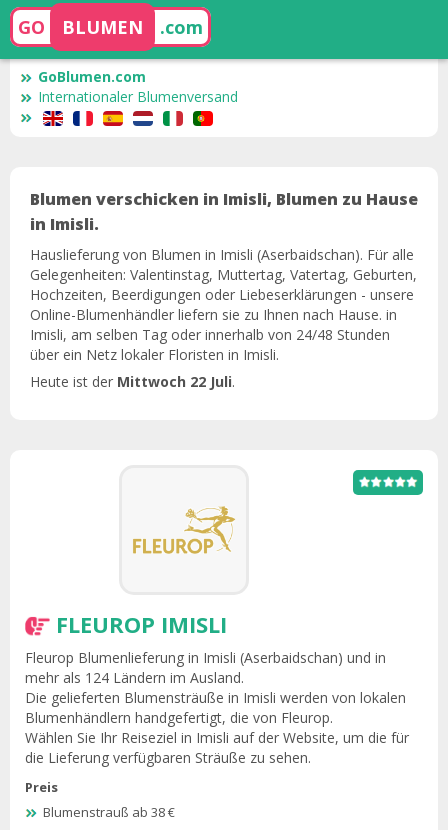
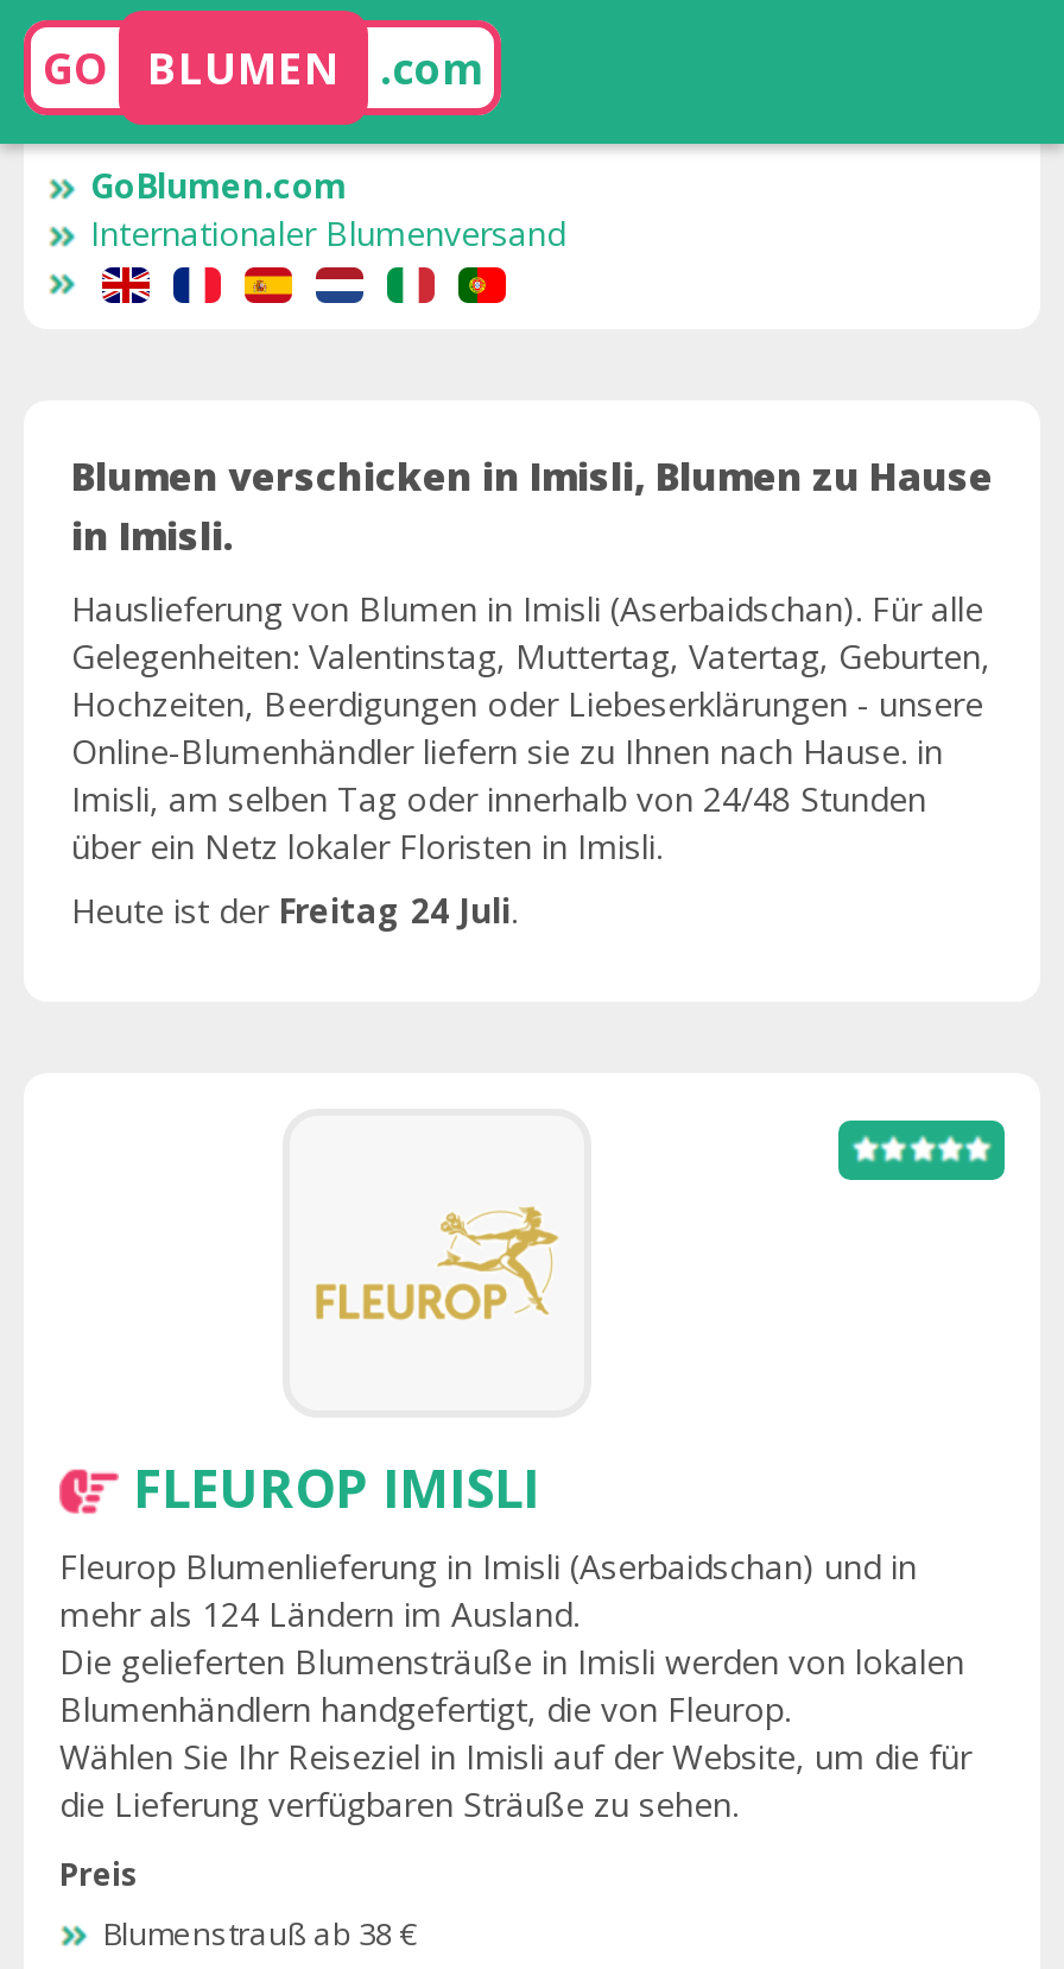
[30,372,235,391] Heute ist der Mittwoch 22 Juli. -> [71,888,518,933] Heute ist der Freitag 24 Juli.

